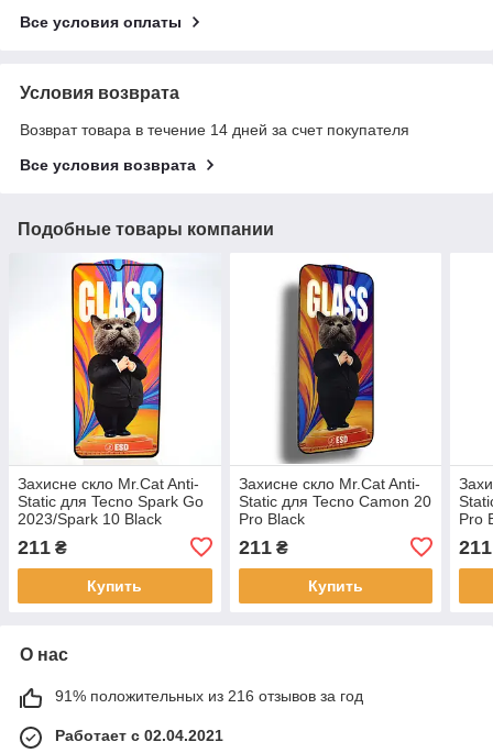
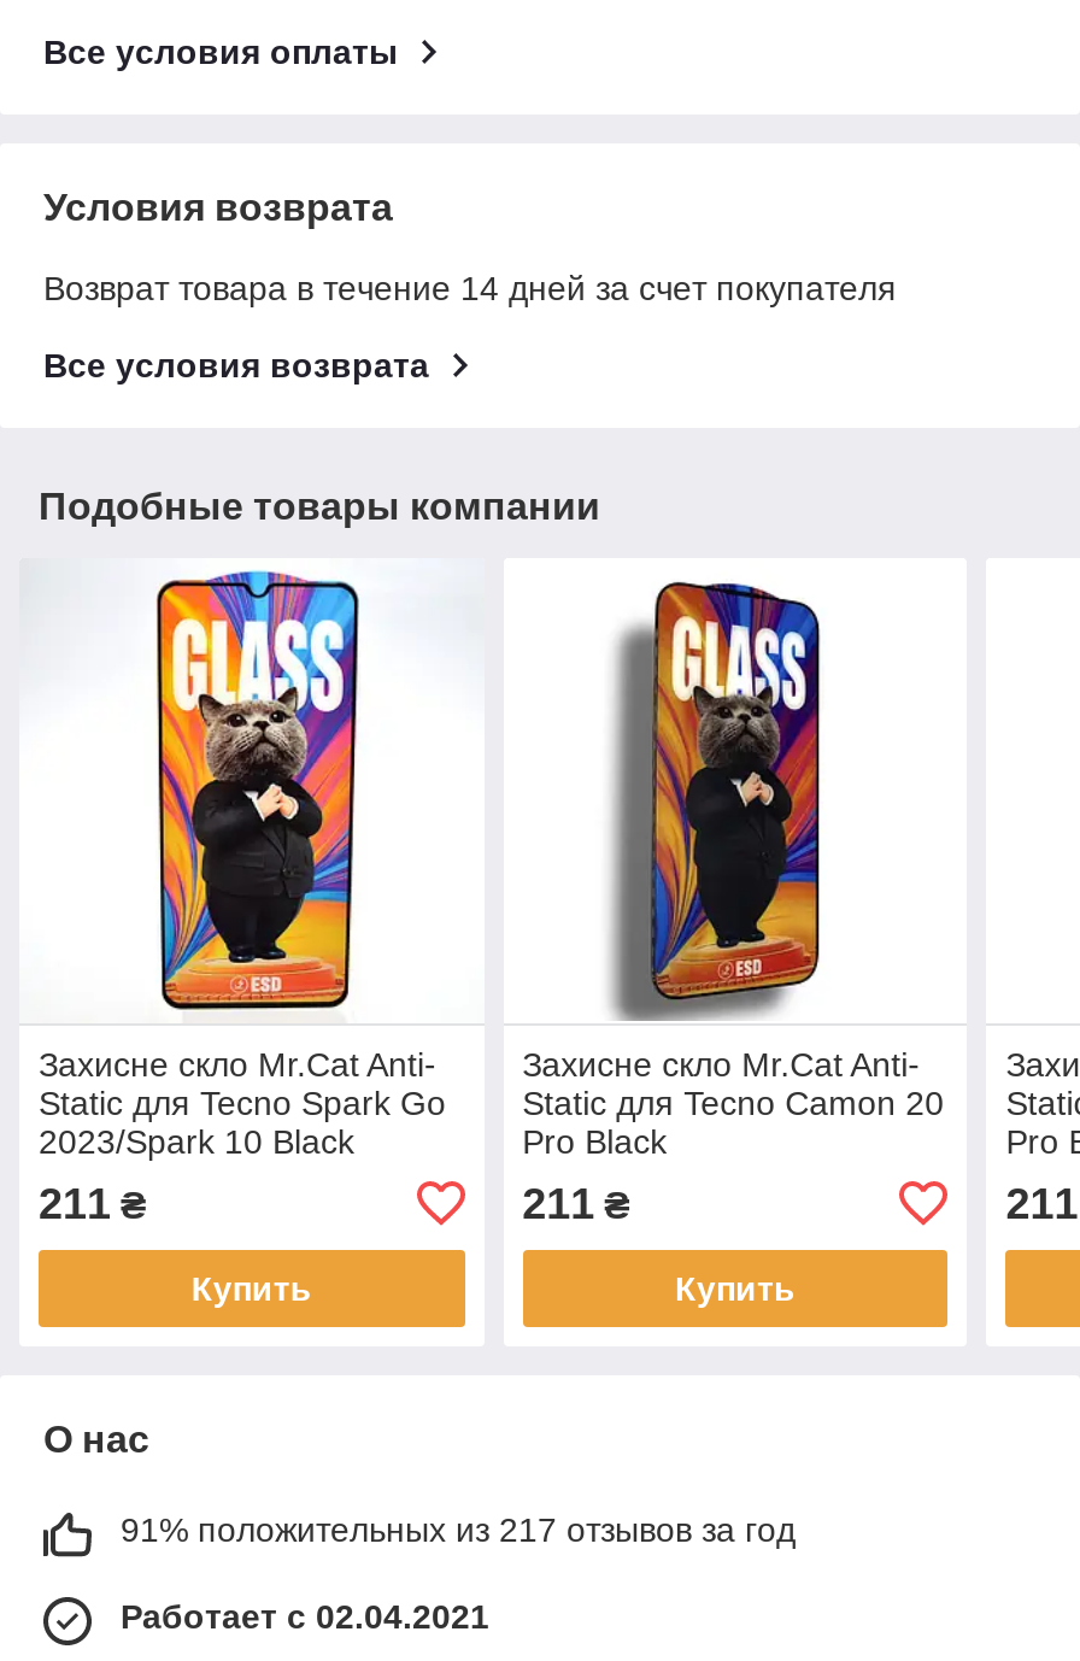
[55,686,363,704] 91% положительных из 216 отзывов за год -> [121,1509,796,1548] 91% положительных из 217 отзывов за год

